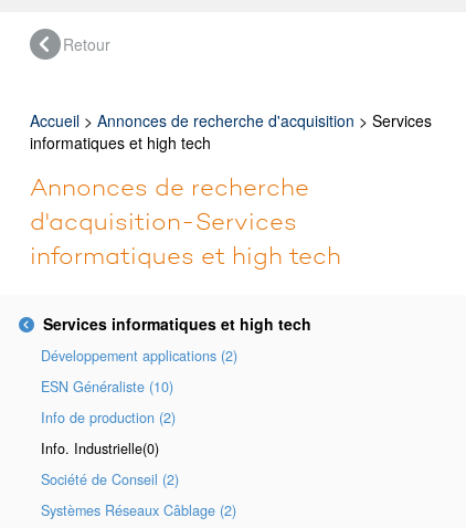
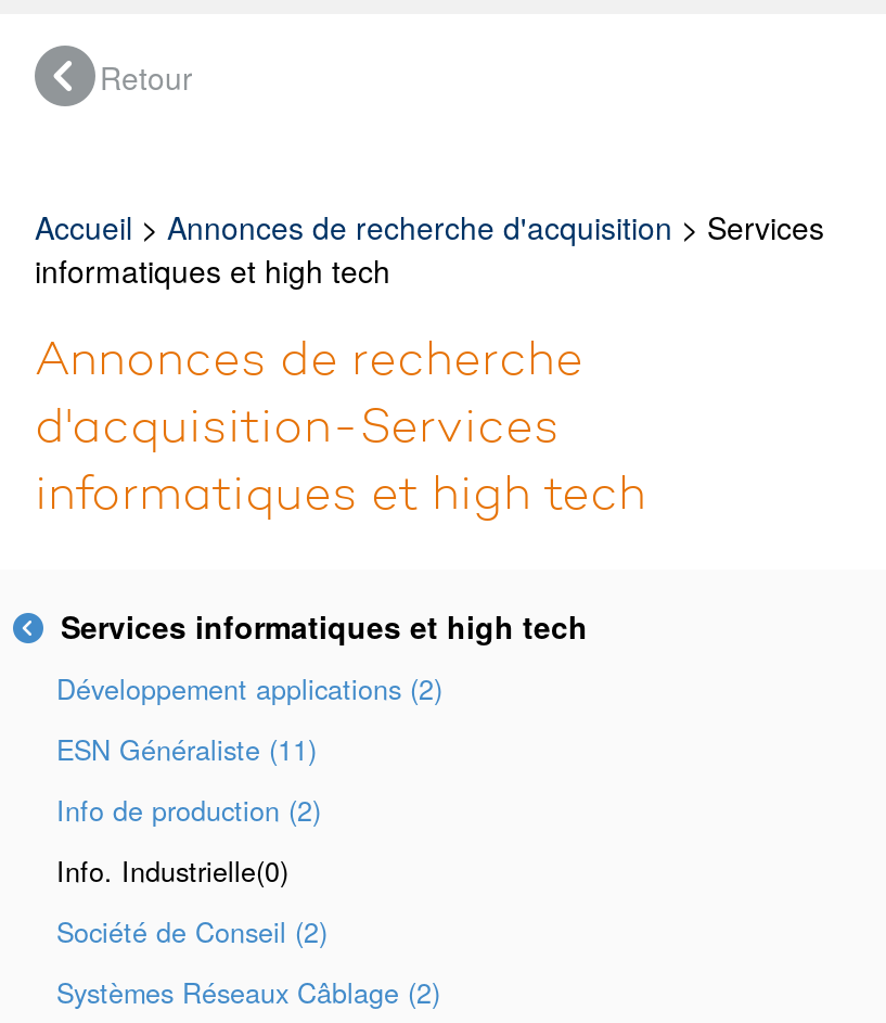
[41,377,173,397] ESN Généraliste (10) -> [56,730,317,769] ESN Généraliste (11)

